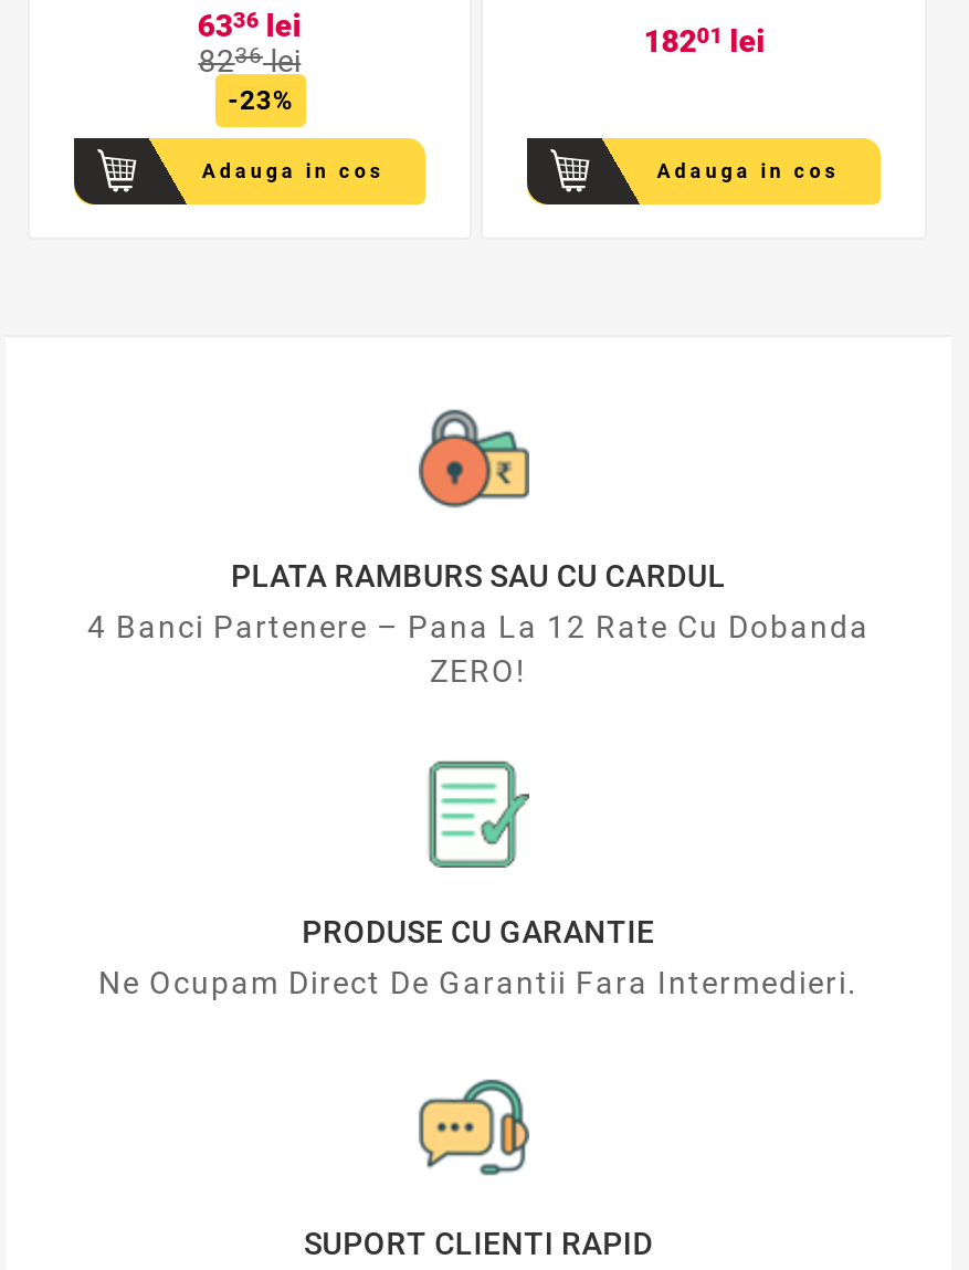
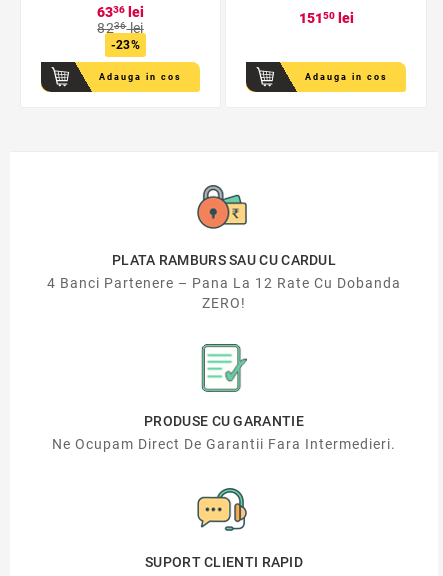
[644,23,765,58] 18201 lei -> [299,10,354,26] 15150 lei

